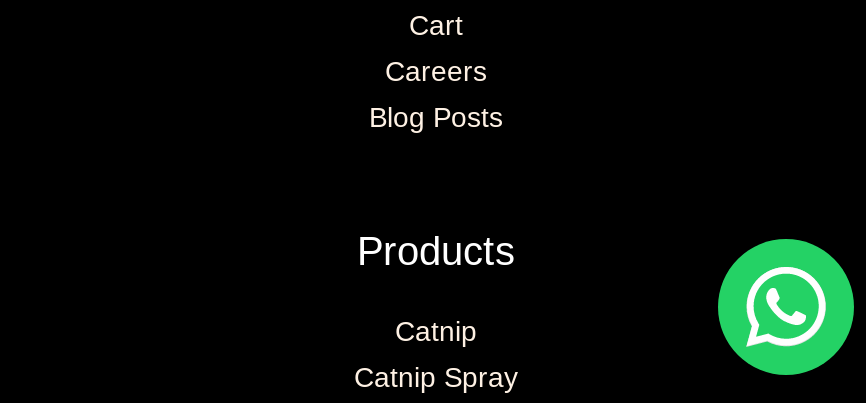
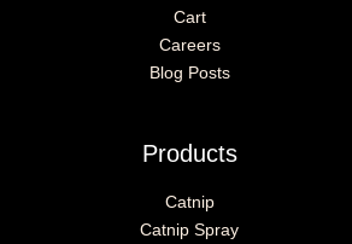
[716,237,856,377] [image] -> none

